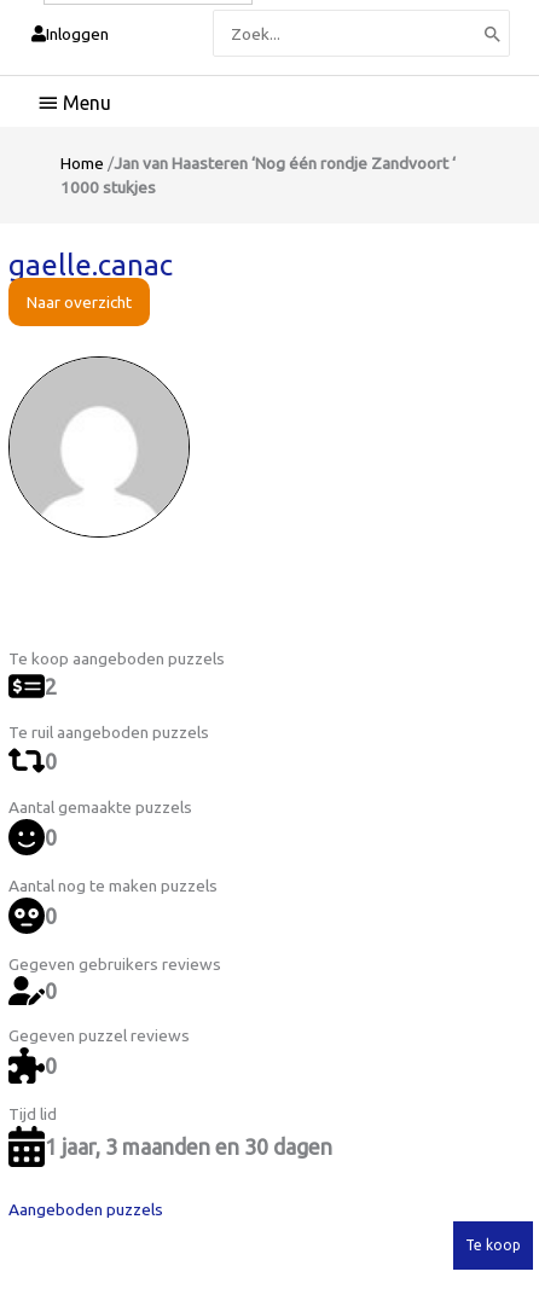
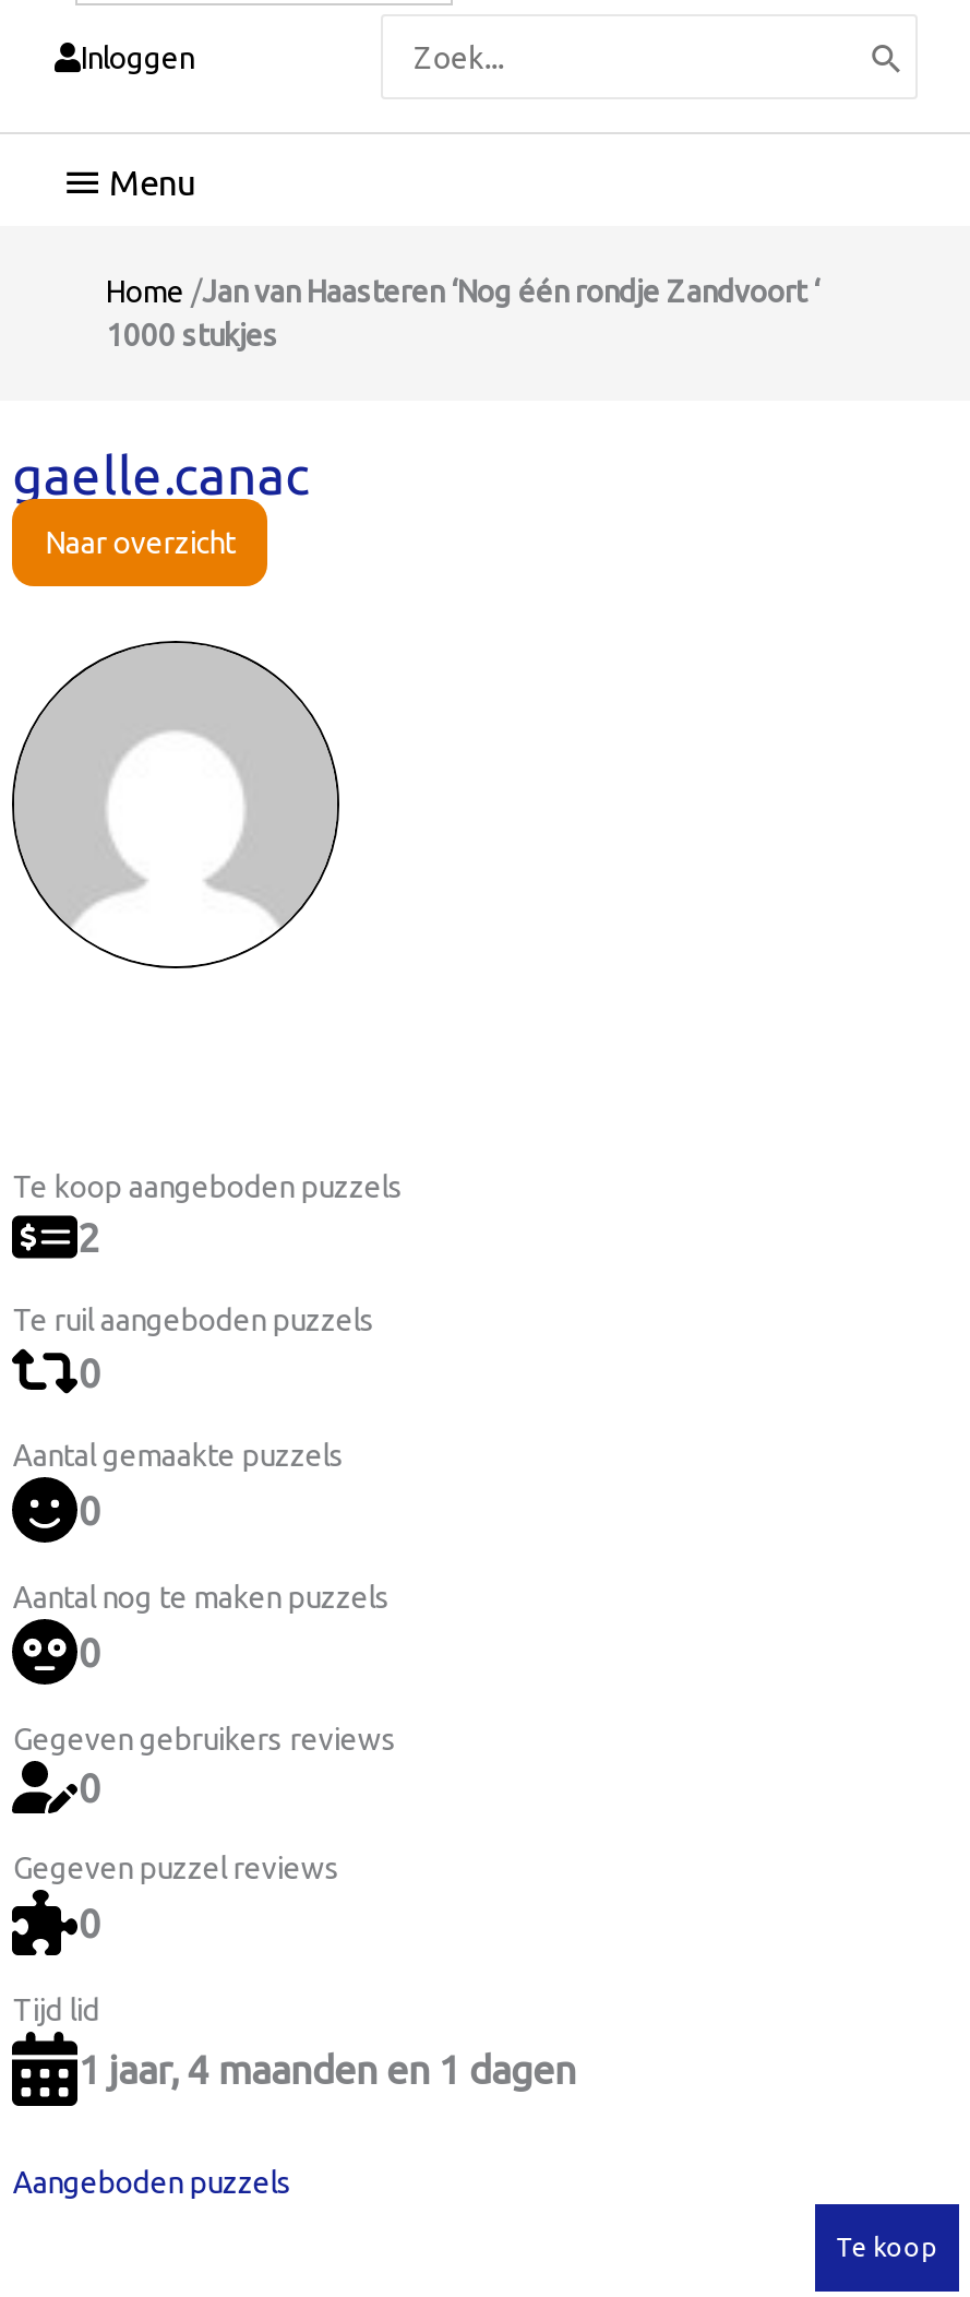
[45,1135,333,1159] 1 jaar, 3 maanden en 30 dagen -> [78,2047,576,2091] 1 jaar, 4 maanden en 1 dagen

